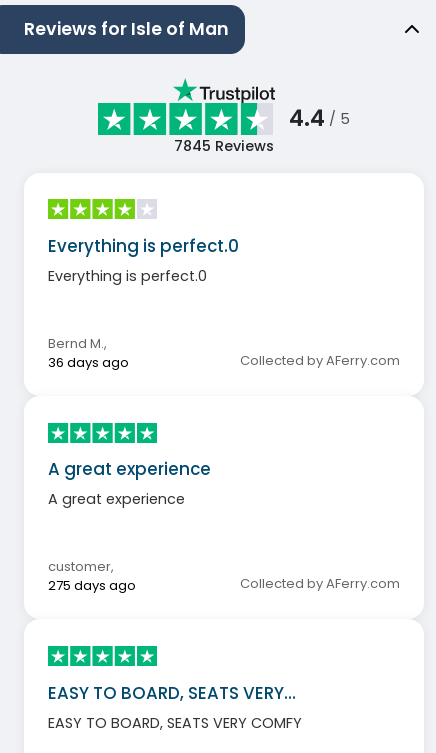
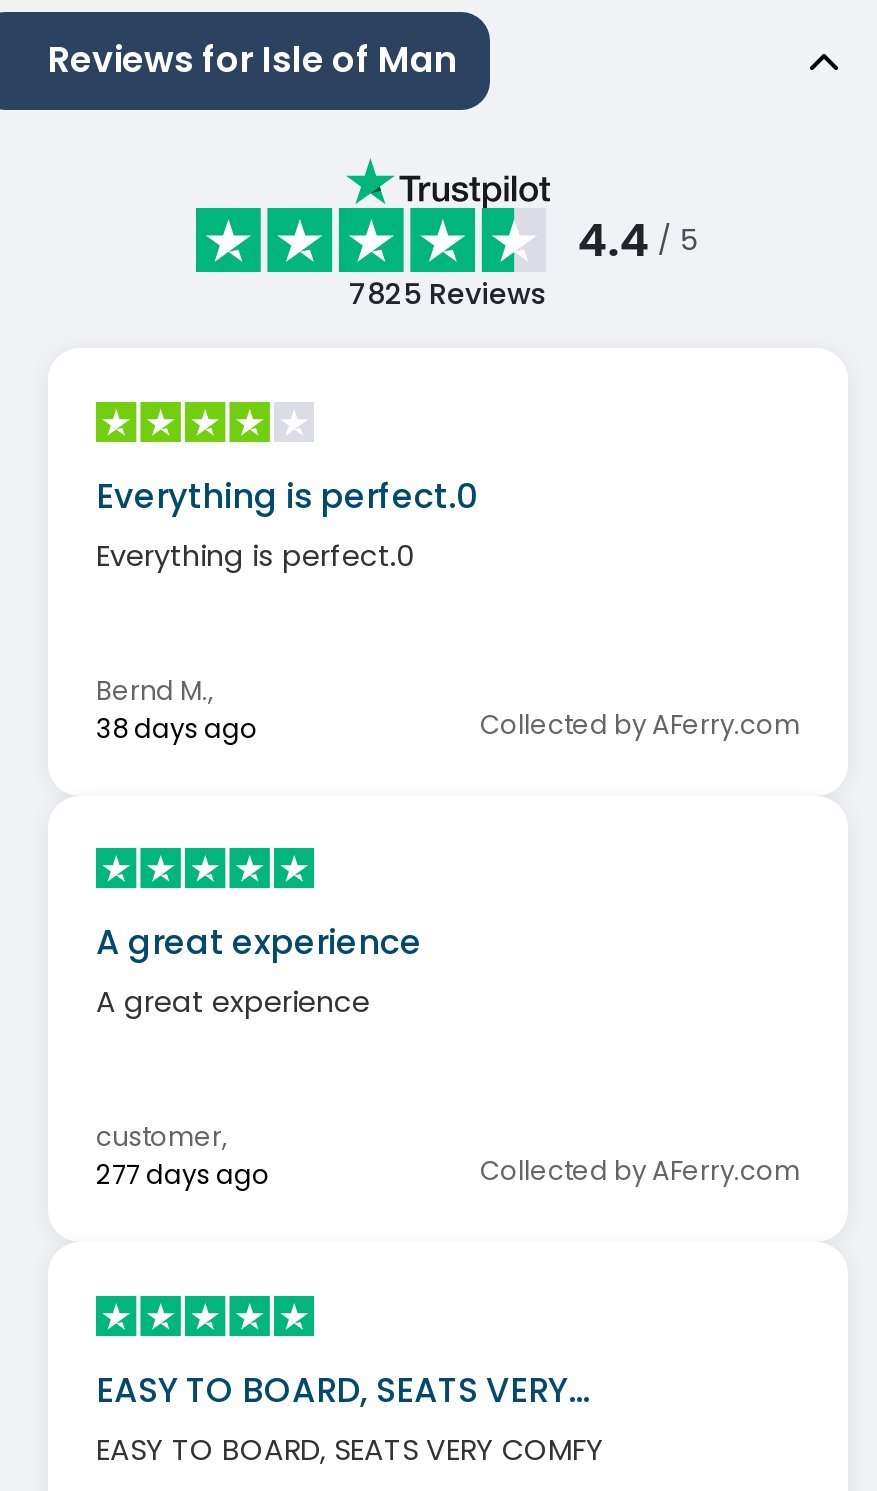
[174,136,274,156] 7845 Reviews -> [349,274,547,314] 7825 Reviews
[48,353,129,372] 36 days ago -> [96,709,258,747] 38 days ago
[48,576,136,595] 275 days ago -> [96,1156,270,1194] 277 days ago

